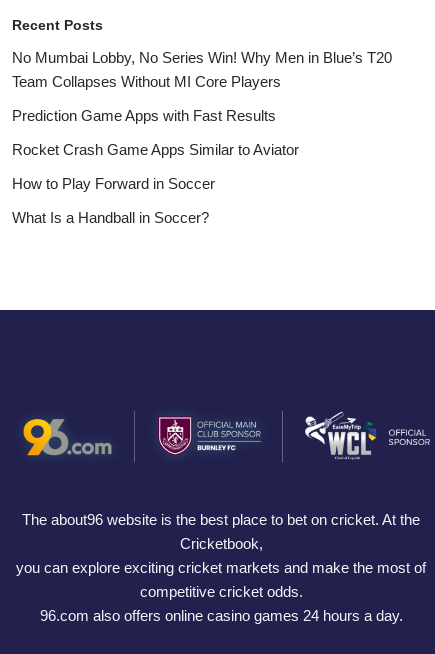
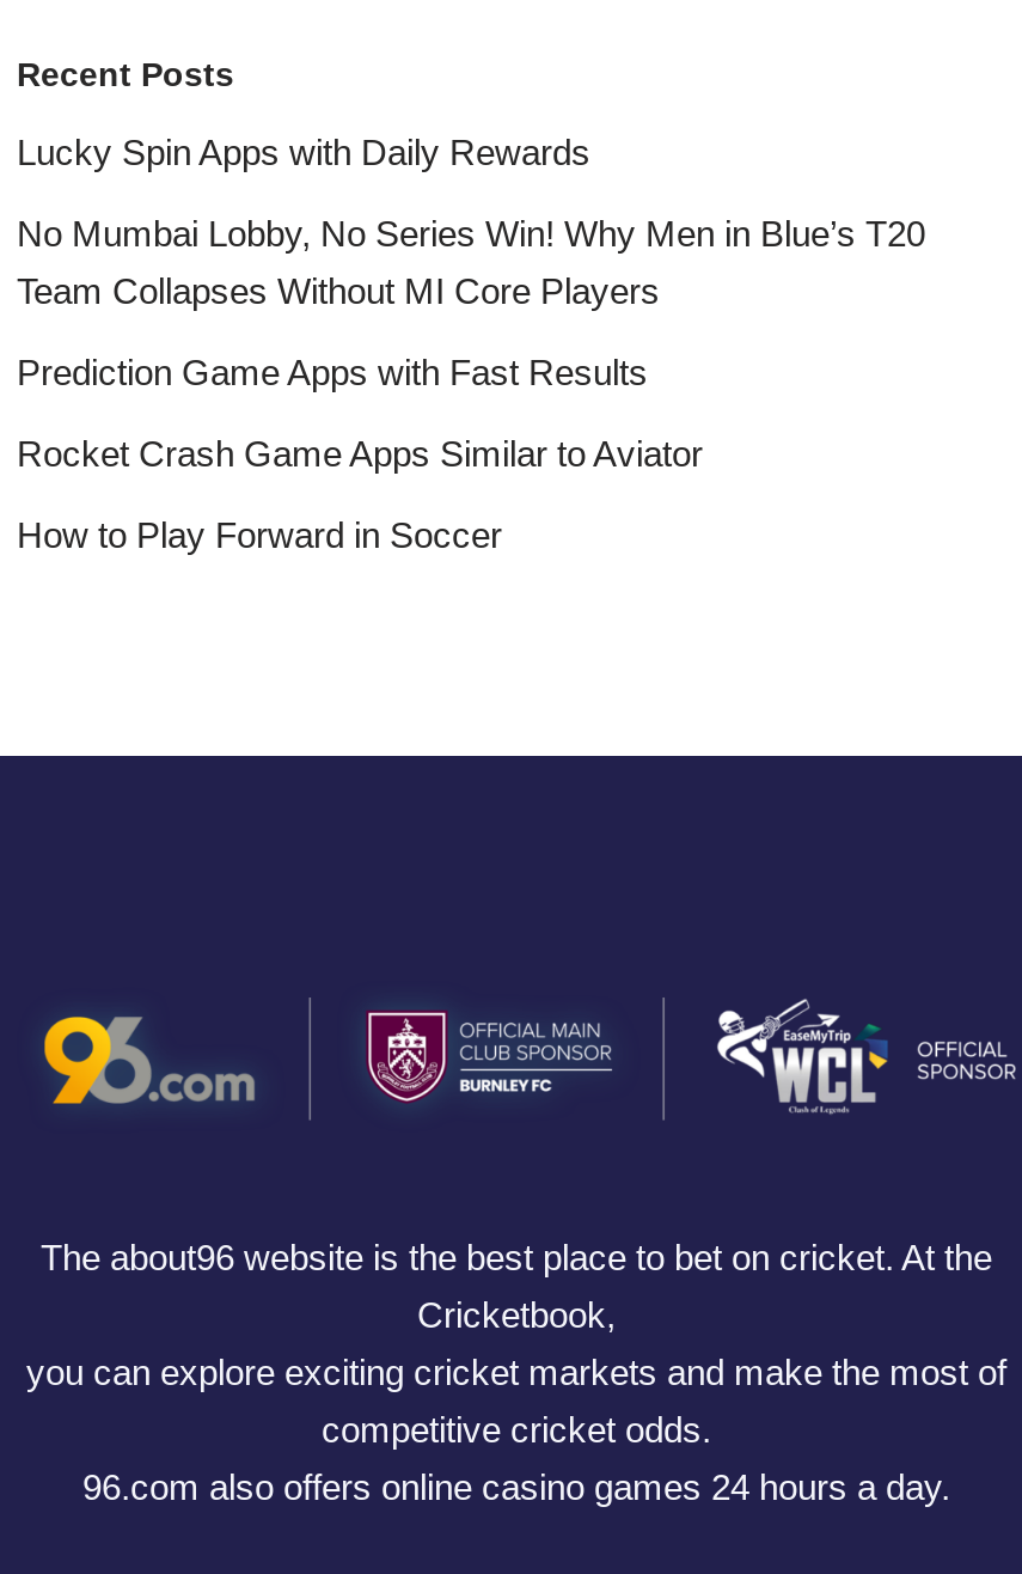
none -> [17,131,590,172] Lucky Spin Apps with Daily Rewards
moved [12,49,392,192] -> [17,213,925,555]: No Mumbai Lobby, No Series Win! Why Men in Blue’s T20 | Team Collapses Without MI Core Players | Prediction Game Apps with Fast Results | Rocket Crash Game Apps Similar to Aviator | How to Play Forward in Soccer
[12,209,209,226] What Is a Handball in Soccer? -> none

